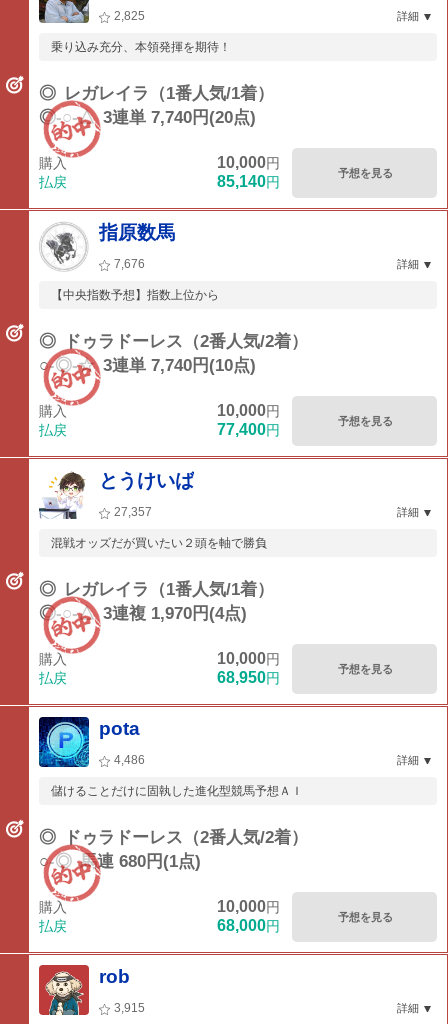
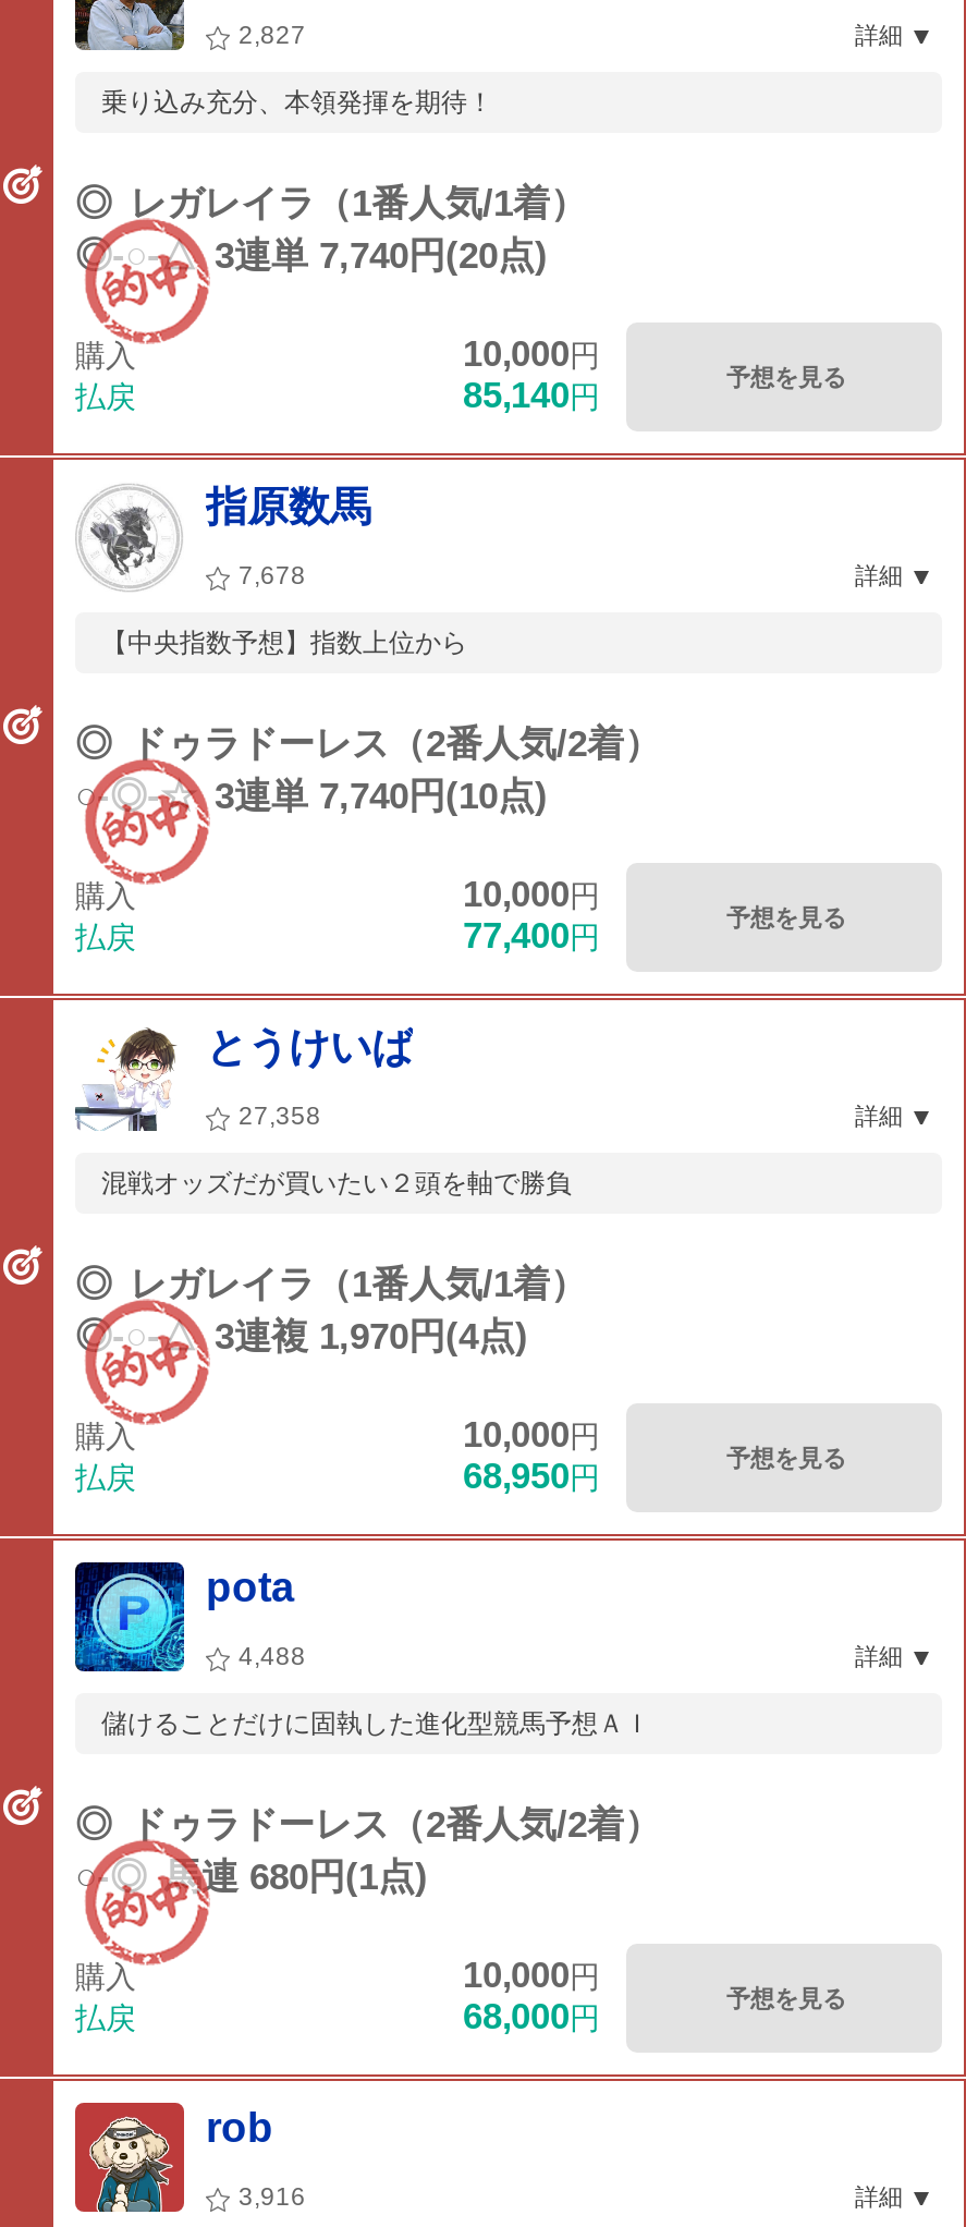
[114,10,145,22] 2,825 -> [239,22,306,48] 2,827
[114,258,145,270] 7,676 -> [239,562,306,588] 7,678
[114,506,152,518] 27,357 -> [239,1103,321,1129] 27,358
[114,754,145,766] 4,486 -> [239,1643,306,1669] 4,488
[114,1002,145,1014] 3,915 -> [239,2183,306,2210] 3,916

